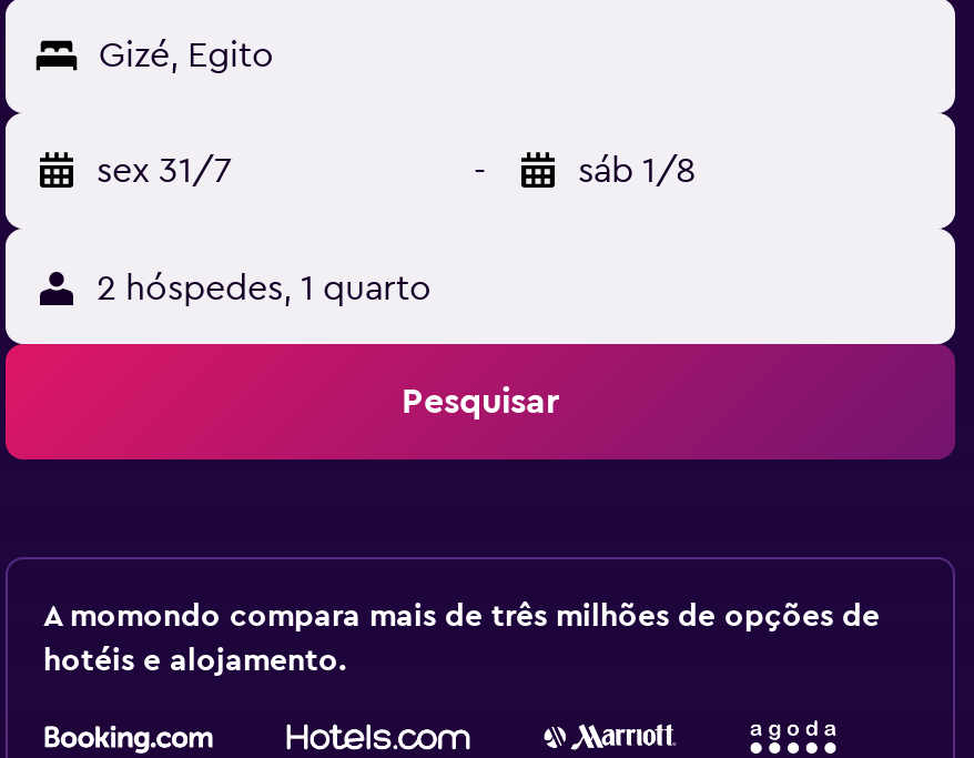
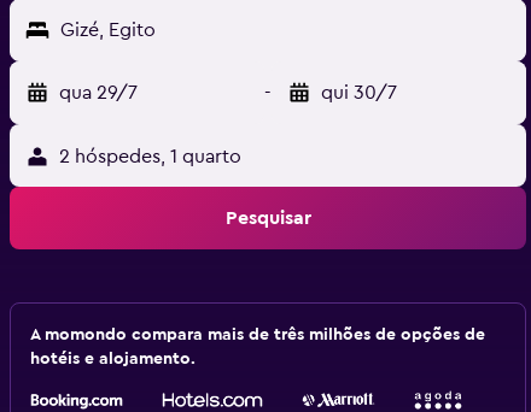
[97,153,232,189] sex 31/7 -> [59,83,138,102] qua 29/7
[578,153,696,189] sáb 1/8 -> [321,83,397,102] qui 30/7

